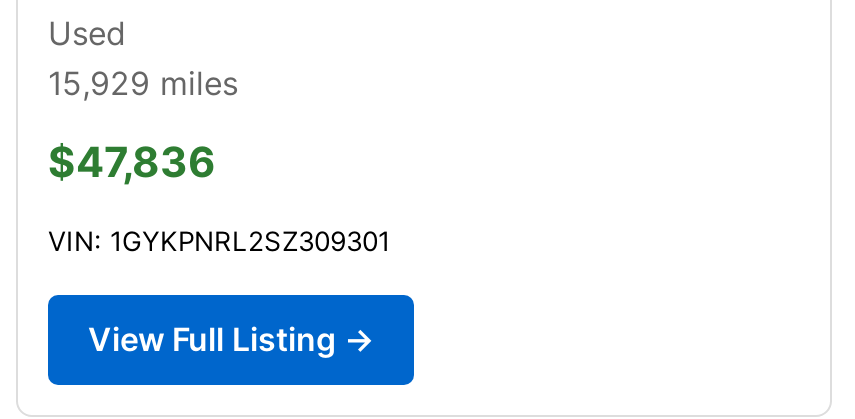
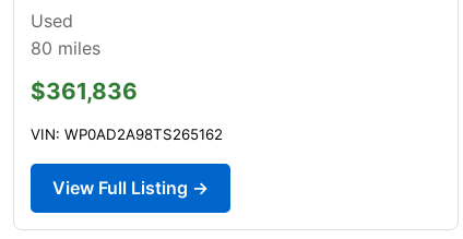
[48,63,238,103] 15,929 miles -> [31,37,100,59] 80 miles
[48,137,216,187] $47,836 -> [31,77,138,105] $361,836
[48,225,390,257] VIN: 1GYKPNRL2SZ309301 -> [31,125,223,143] VIN: WP0AD2A98TS265162

